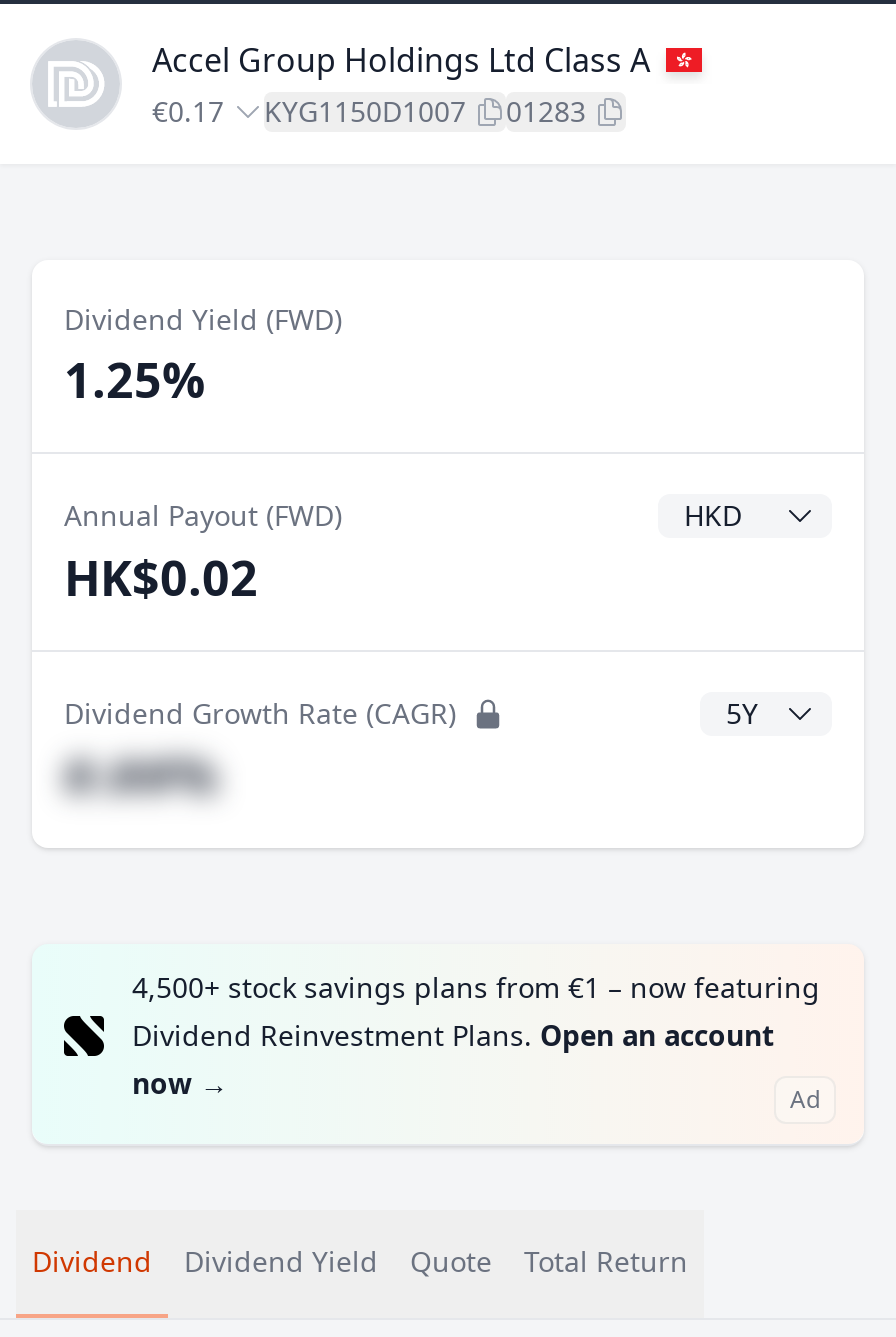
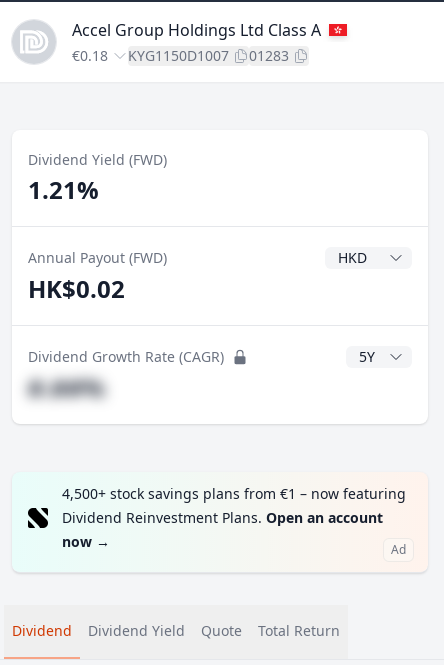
[152,92,586,130] €0.17 KYG1150D1007 01283 -> [72,46,289,65] €0.18 KYG1150D1007 01283
[64,346,206,412] 1.25% -> [28,173,99,206] 1.21%

